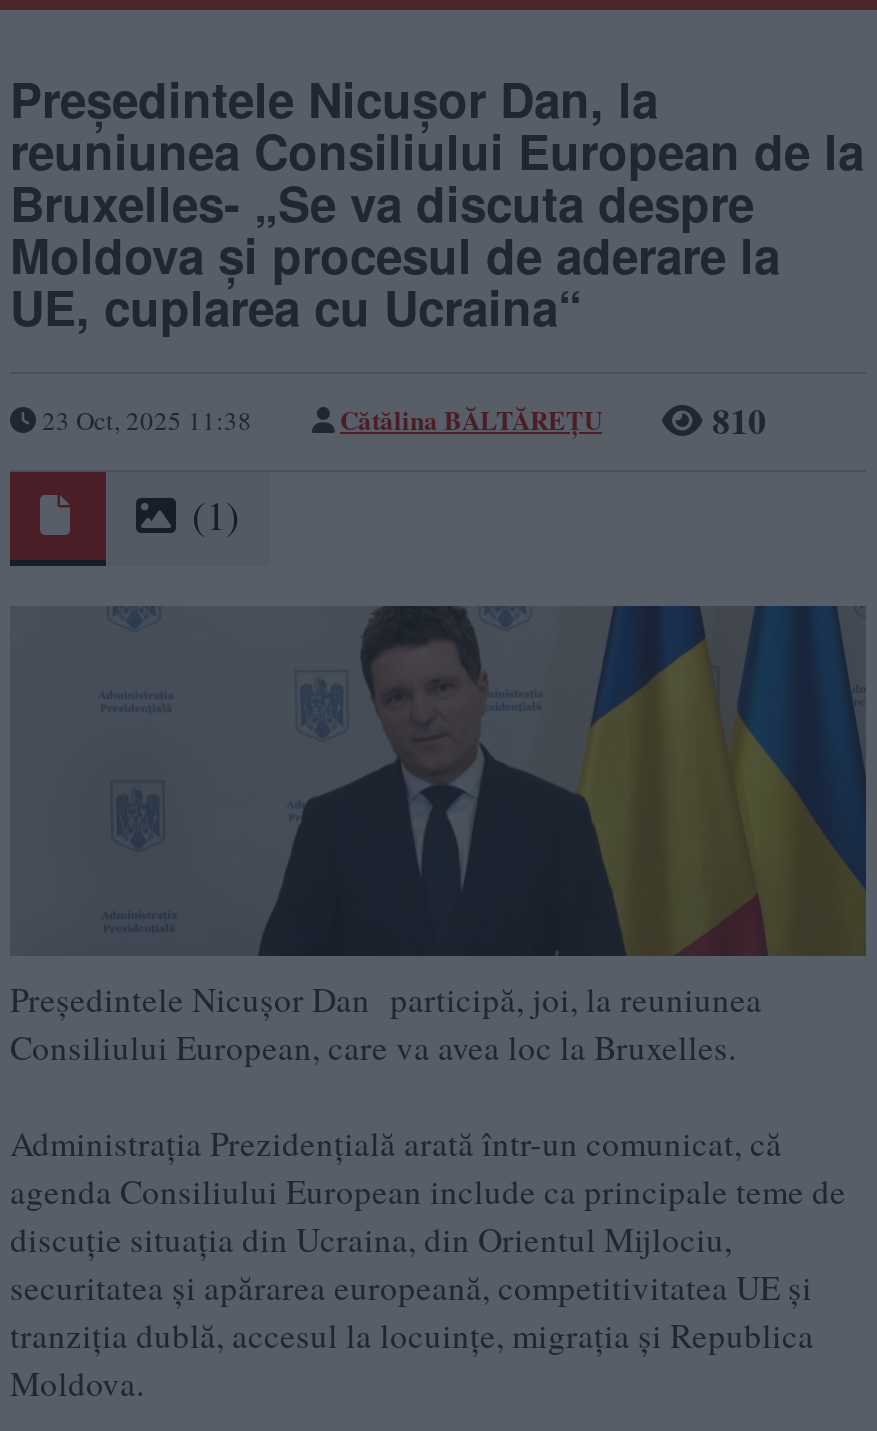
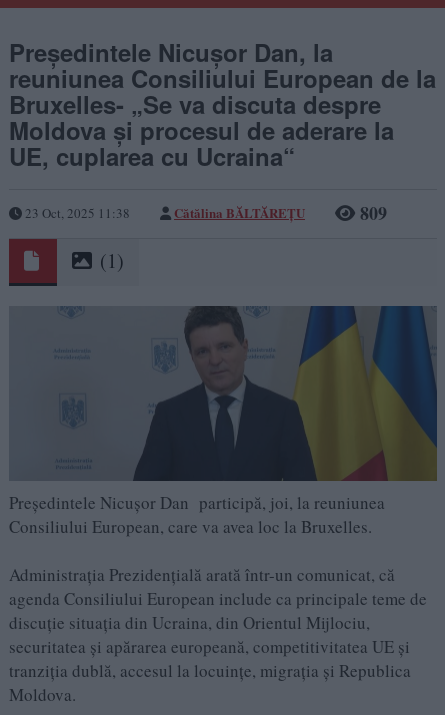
[702,393,766,445] 810 -> [355,199,387,225] 809

